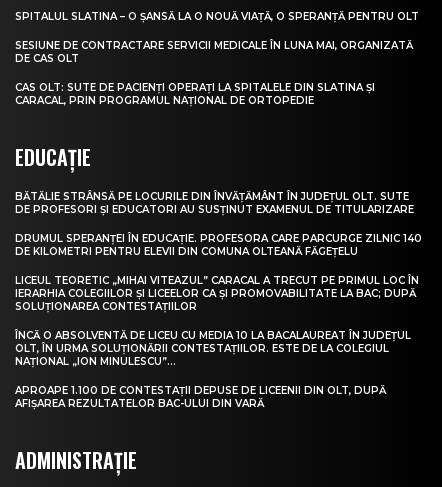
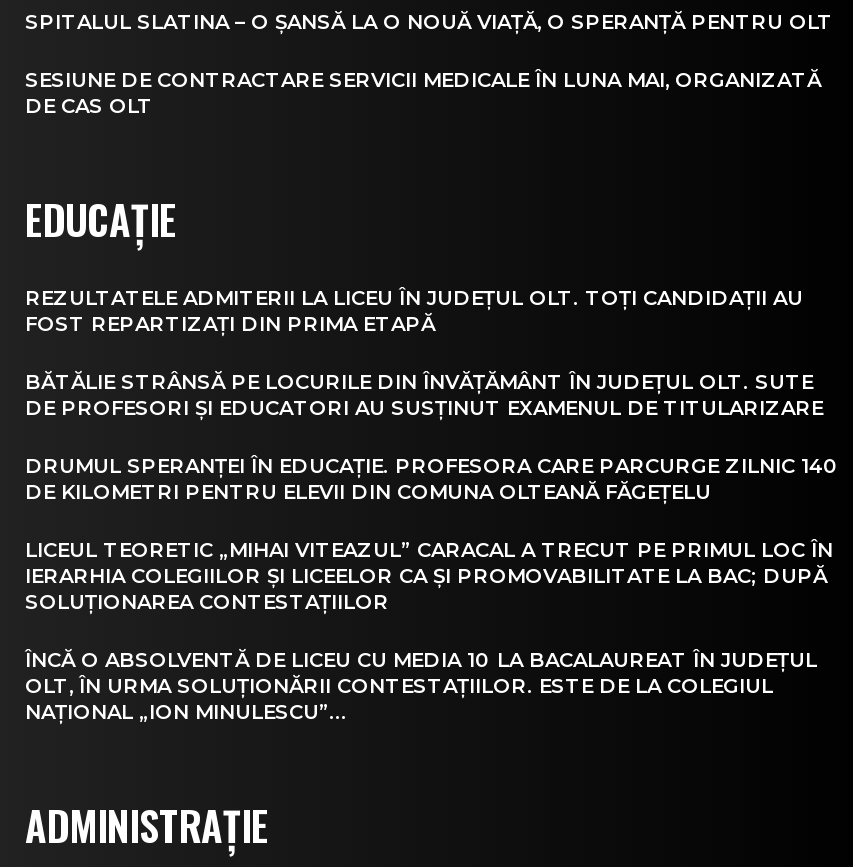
[15,81,375,107] CAS OLT: SUTE DE PACIENȚI OPERAȚI LA SPITALELE DIN SLATINA ȘI | CARACAL, PRIN PROGRAMUL NAȚIONAL DE ORTOPEDIE -> none
none -> [25,285,803,337] REZULTATELE ADMITERII LA LICEU ÎN JUDEȚUL OLT. TOȚI CANDIDAȚII AU | FOST REPARTIZAȚI DIN PRIMA ETAPĂ
[15,384,386,410] APROAPE 1.100 DE CONTESTAȚII DEPUSE DE LICEENII DIN OLT, DUPĂ | AFIȘAREA REZULTATELOR BAC-ULUI DIN VARĂ -> none

